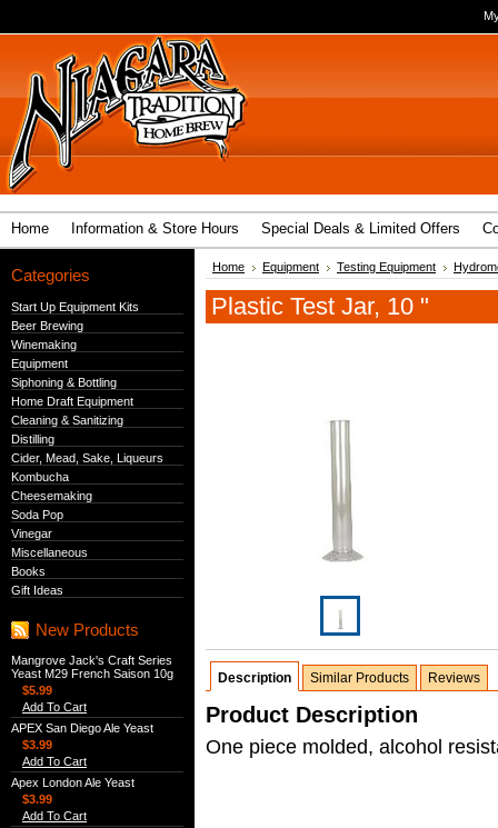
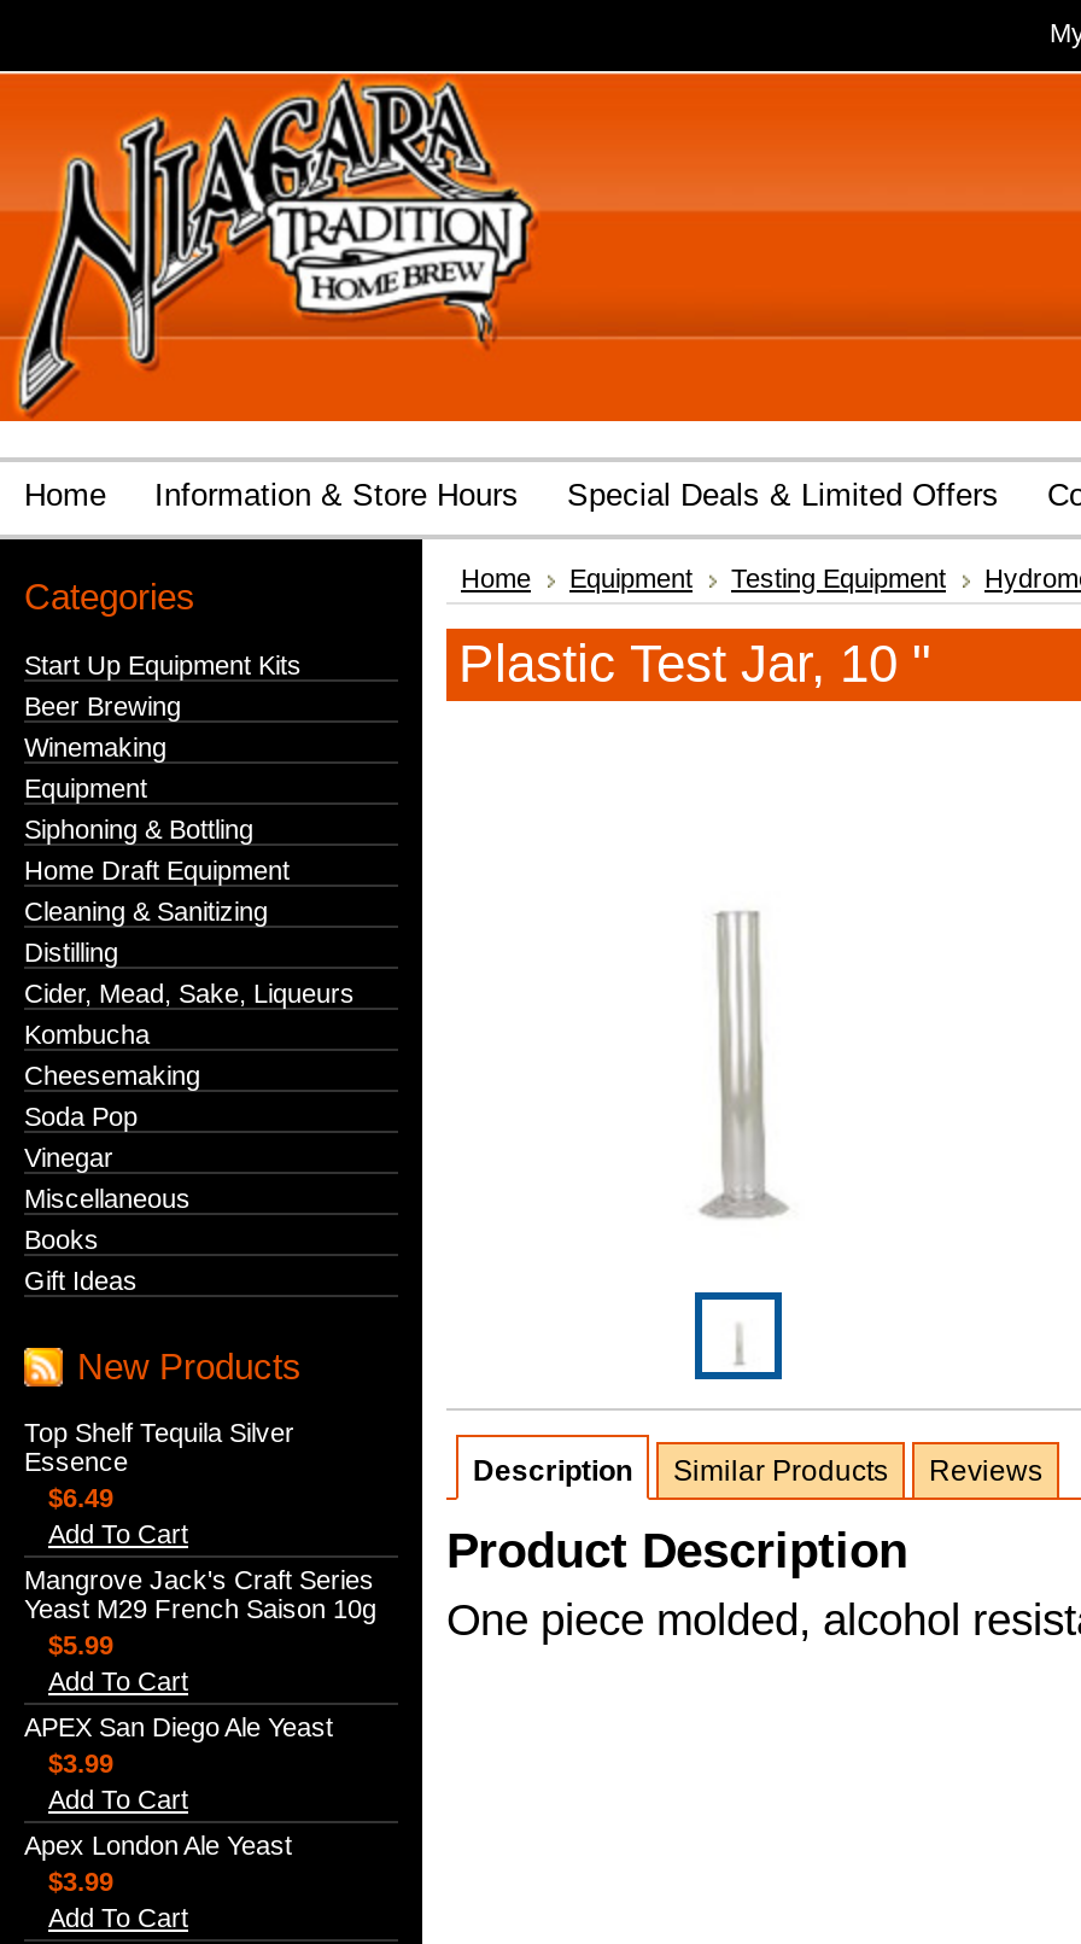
none -> [24,1418,294,1548] Top Shelf Tequila Silver | Essence | $6.49 | Add To Cart

